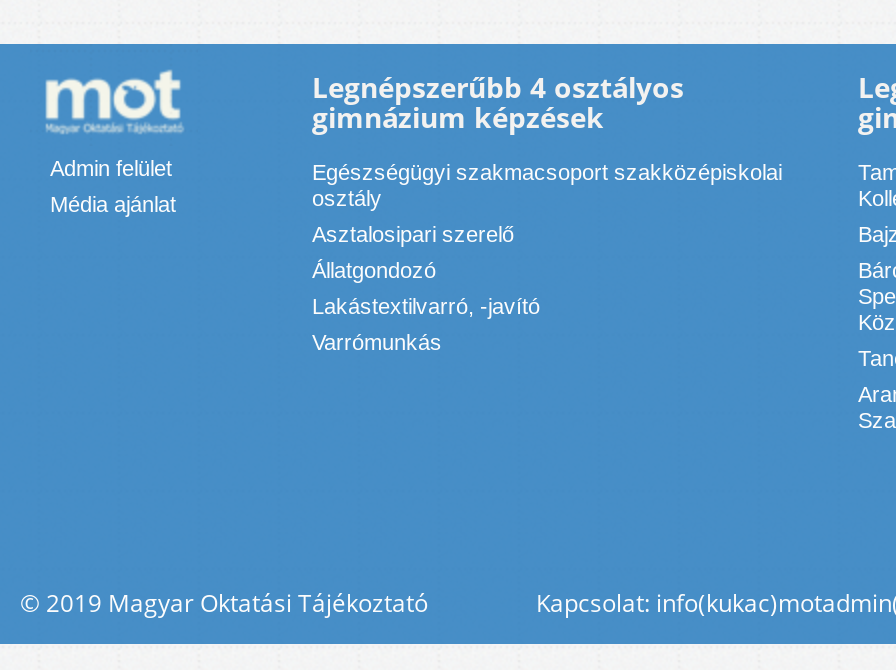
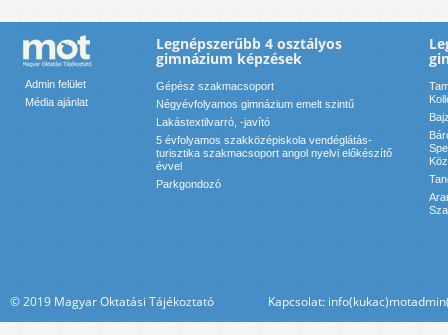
[312,160,782,282] Egészségügyi szakmacsoport szakközépiskolai | osztály | Asztalosipari szerelő | Állatgondozó -> [156,80,354,110] Gépész szakmacsoport | Négyévfolyamos gimnázium emelt szintű
moved [312,294,540,318] -> [156,116,270,128]: Lakástextilvarró, -javító
[312,330,442,354] Varrómunkás -> [156,134,392,190] 5 évfolyamos szakközépiskola vendéglátás- | turisztika szakmacsoport angol nyelvi előkészítő | évvel | Parkgondozó

